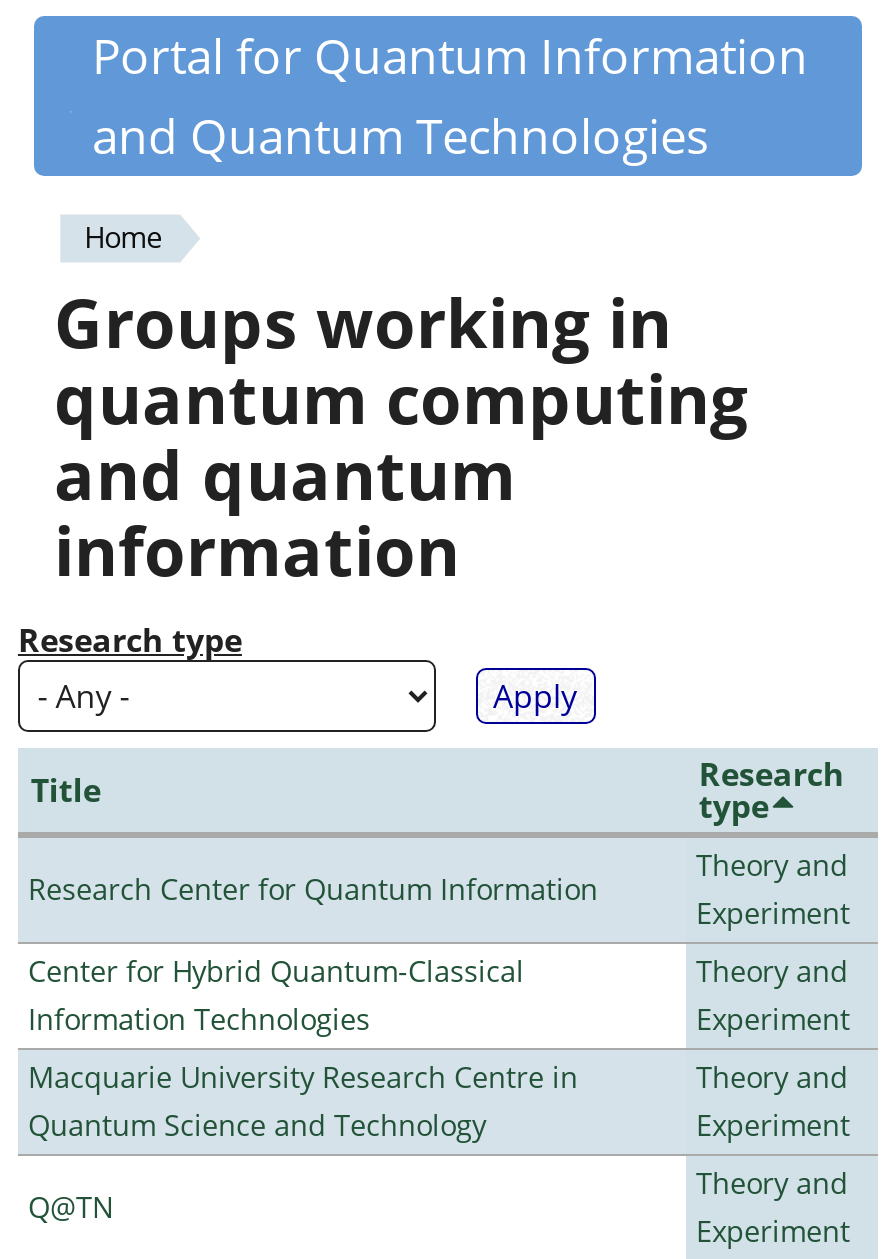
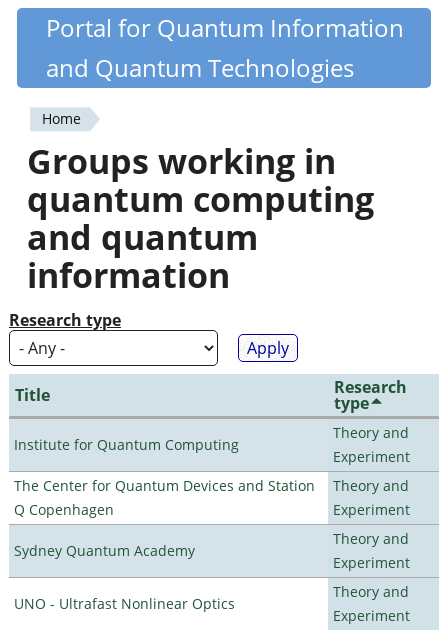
[28,870,598,908] Research Center for Quantum Information -> [14,435,239,454] Institute for Quantum Computing
[28,952,524,1038] Center for Hybrid Quantum-Classical | Information Technologies -> [14,476,315,519] The Center for Quantum Devices and Station | Q Copenhagen
[28,1058,578,1144] Macquarie University Research Centre in | Quantum Science and Technology -> [14,541,195,560] Sydney Quantum Academy
[28,1188,114,1226] Q@TN -> [14,594,235,613] UNO - Ultrafast Nonlinear Optics

